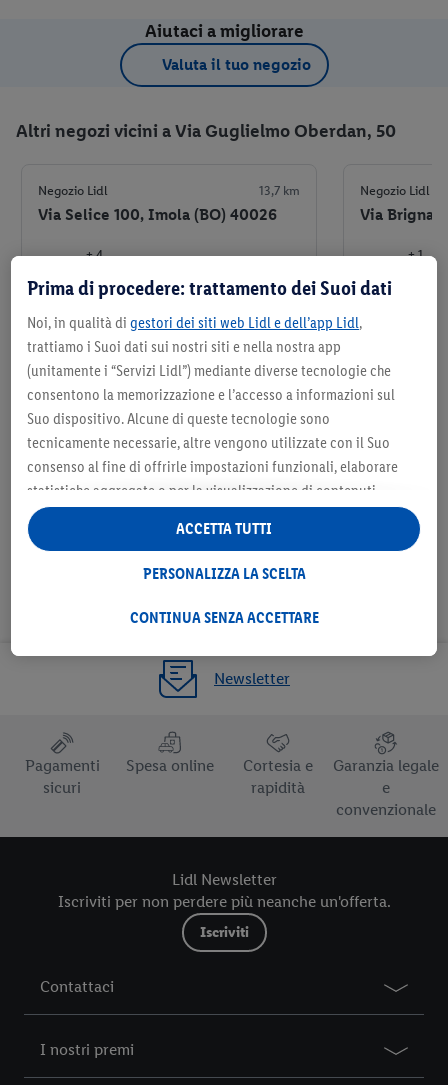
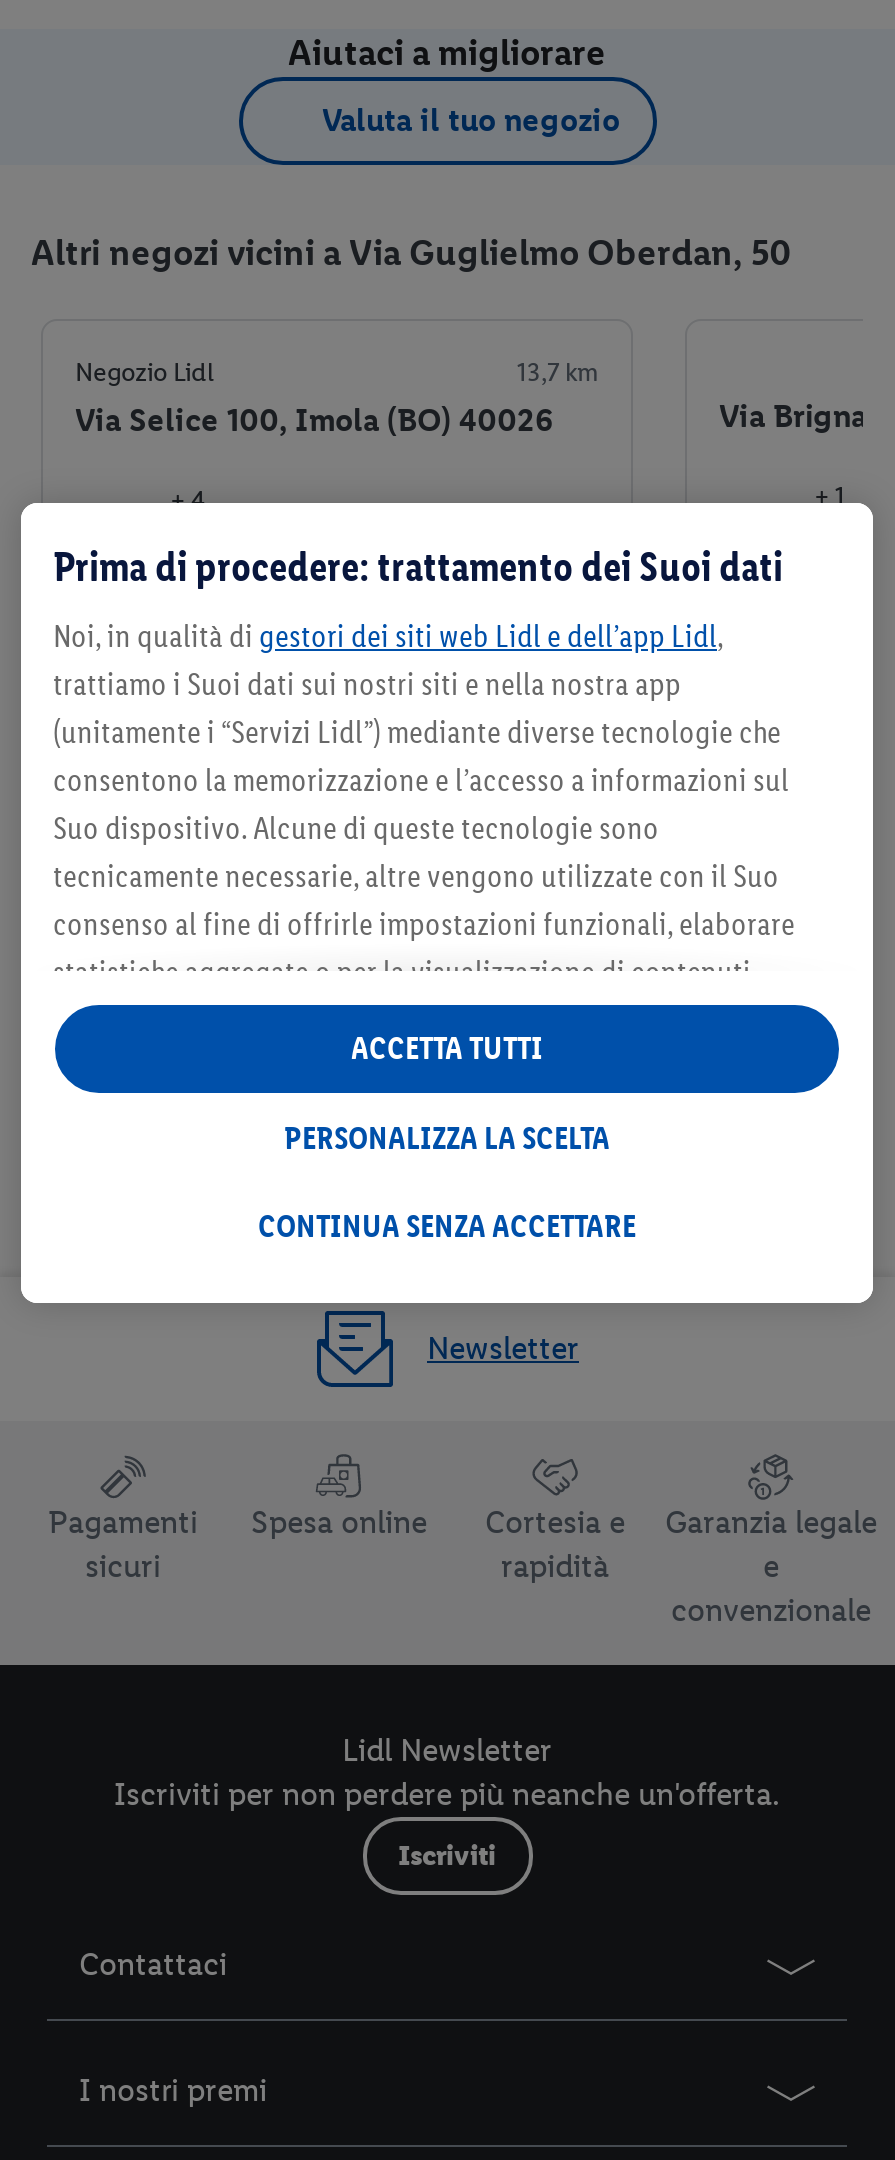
[360,183,430,198] Negozio Lidl -> none

